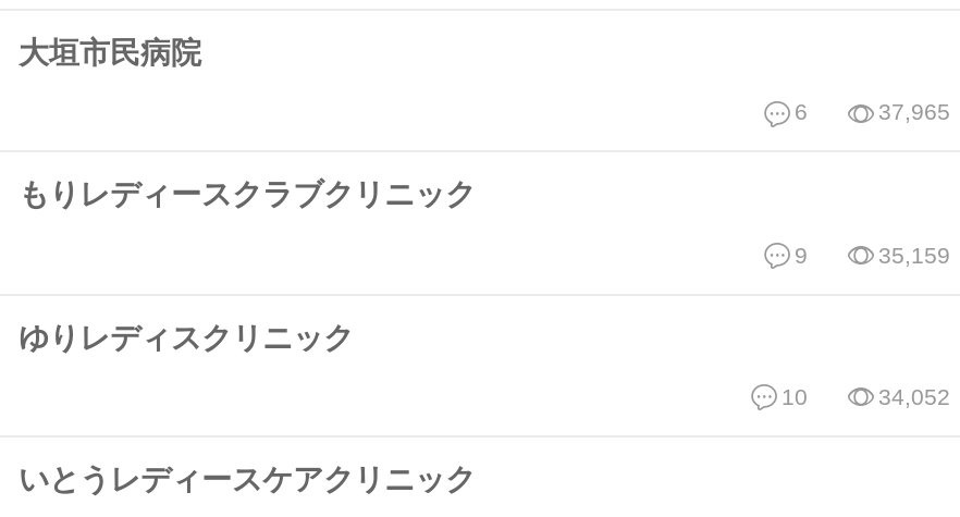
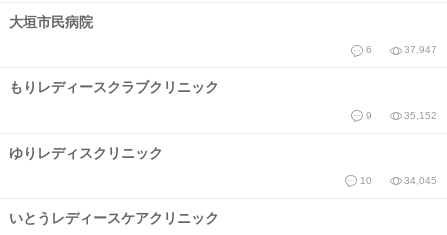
[878,101,950,125] 37,965 -> [404,44,437,55] 37,947
[878,243,950,267] 35,159 -> [404,109,437,120] 35,152
[878,385,950,409] 34,052 -> [404,175,437,186] 34,045

